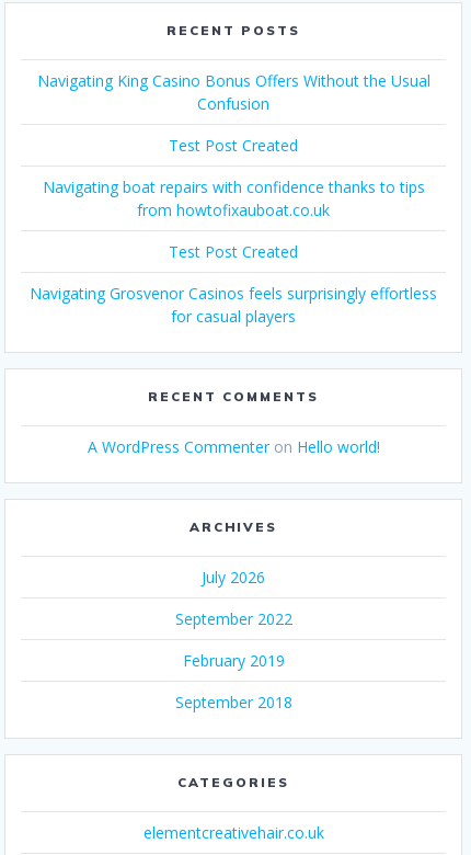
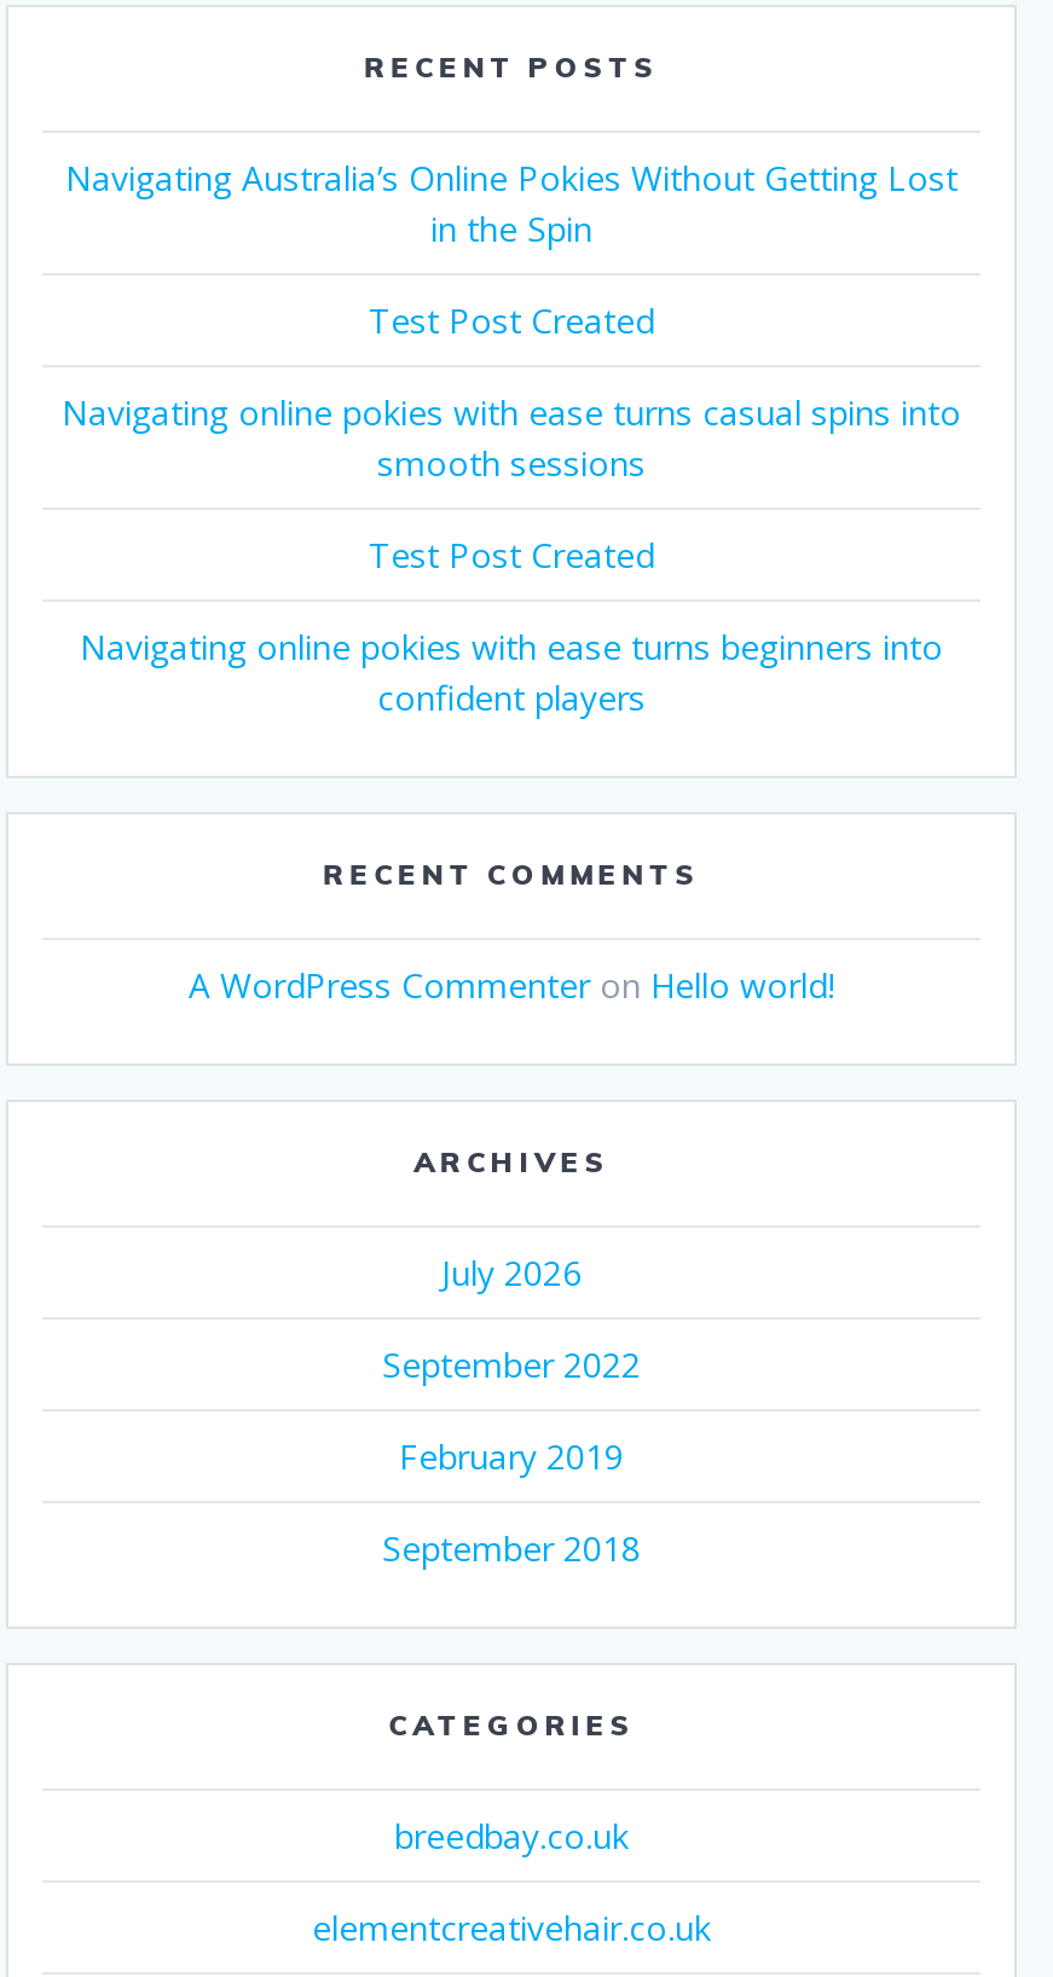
[37,70,430,114] Navigating King Casino Bonus Offers Without the Usual | Confusion -> [65,154,957,251] Navigating Australia’s Online Pokies Without Getting Lost | in the Spin
[42,176,424,220] Navigating boat repairs with confidence thanks to tips | from howtofixauboat.co.uk -> [62,389,961,486] Navigating online pokies with ease turns casual spins into | smooth sessions
[30,283,437,327] Navigating Grosvenor Casinos feels surprisingly effortless | for casual players -> [80,623,943,720] Navigating online pokies with ease turns beginners into | confident players
none -> [394,1812,629,1858] breedbay.co.uk

